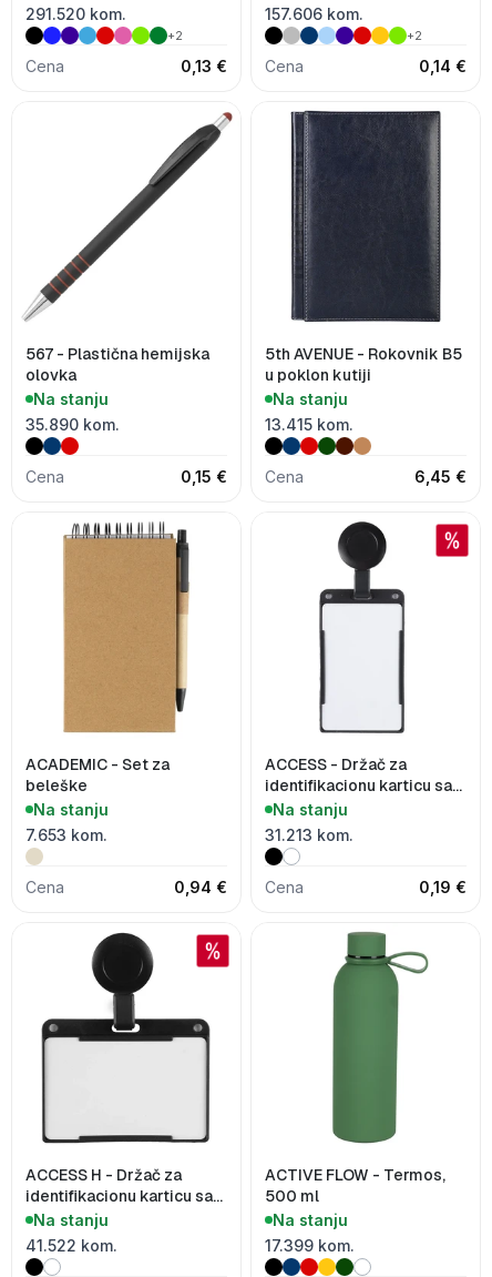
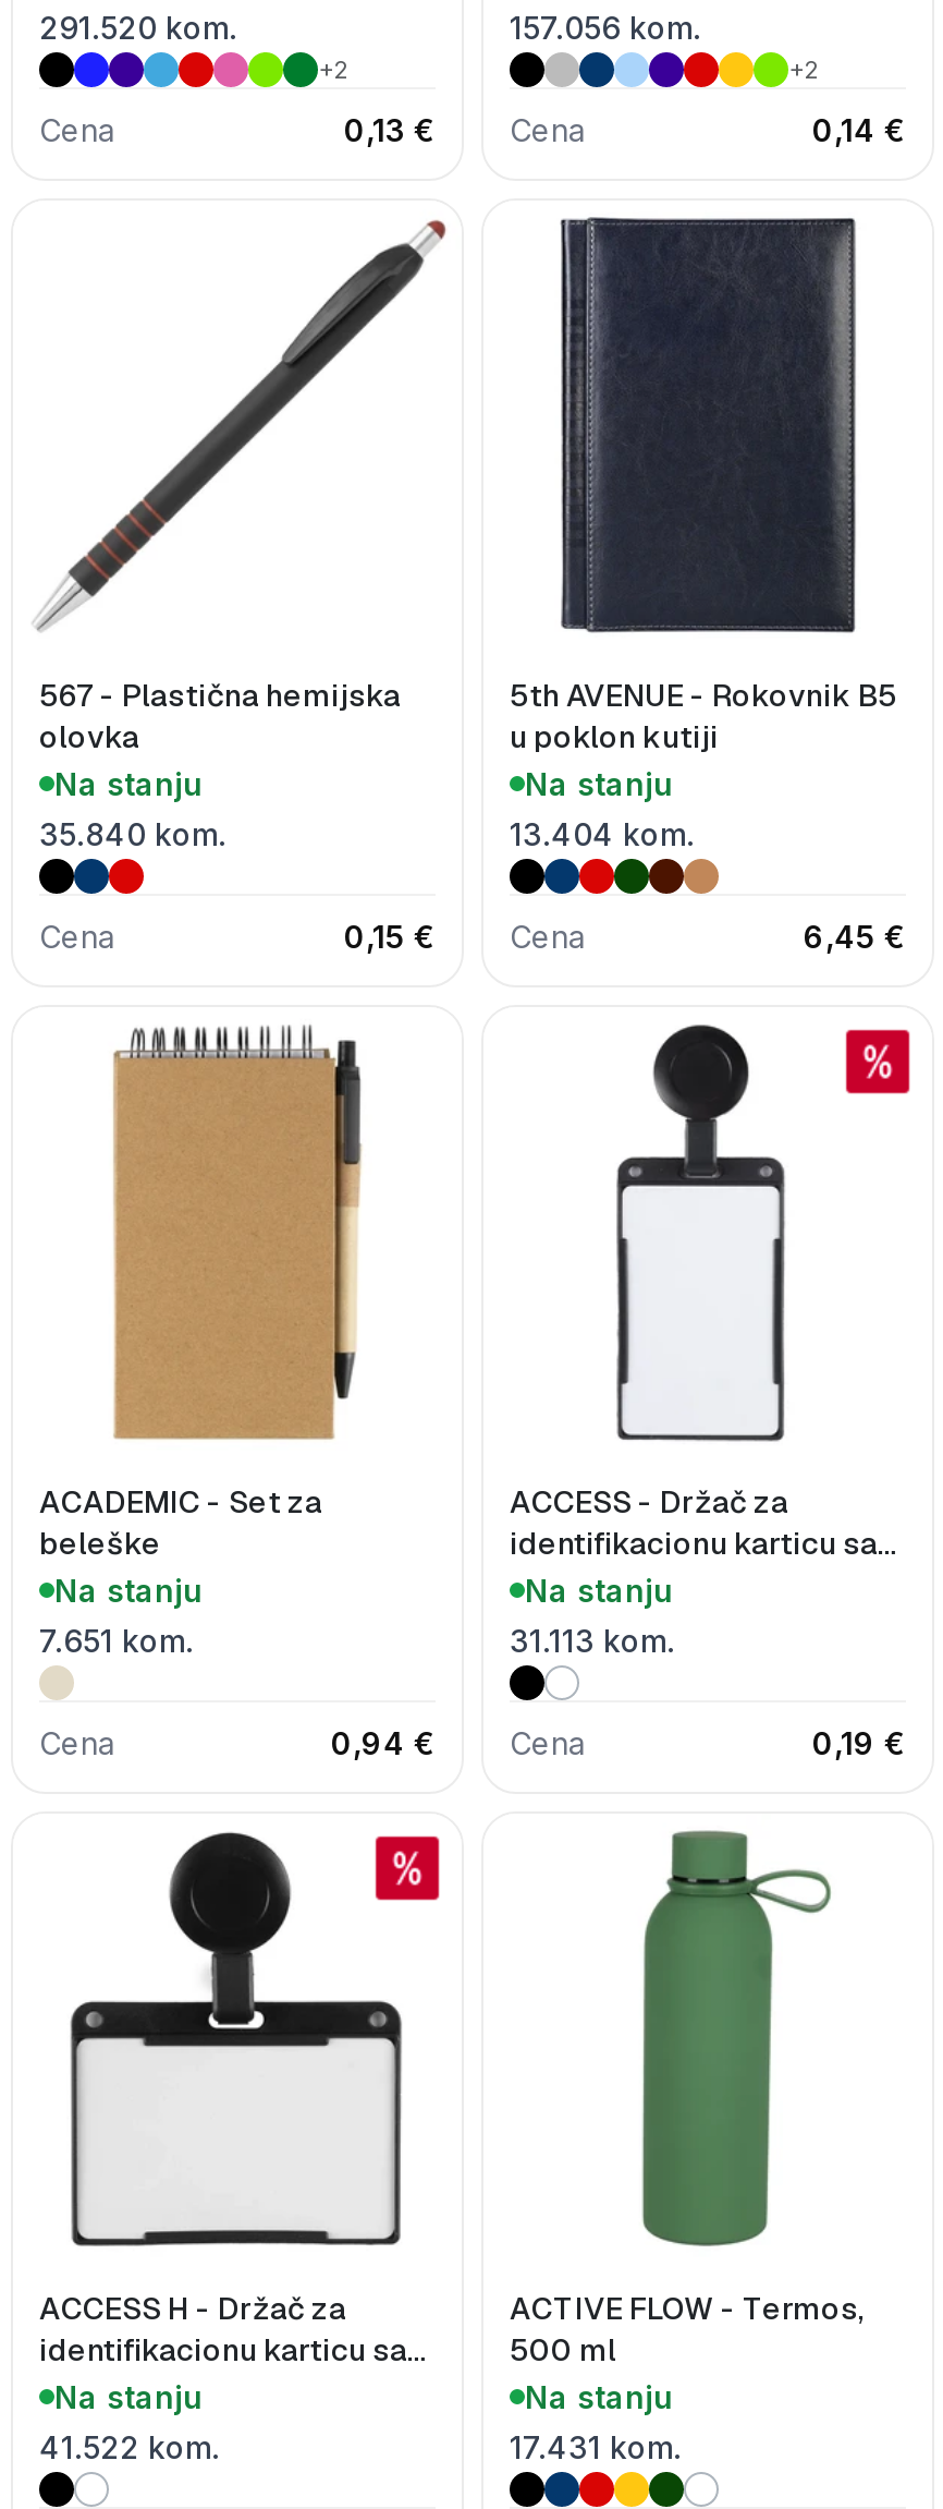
[265,4,363,23] 157.606 kom. -> [510,8,701,45] 157.056 kom.
[25,415,120,434] 35.890 kom. -> [39,815,226,852] 35.840 kom.
[265,415,353,434] 13.415 kom. -> [510,815,695,852] 13.404 kom.
[25,826,107,844] 7.653 kom. -> [39,1622,194,1659] 7.651 kom.
[265,826,353,844] 31.213 kom. -> [510,1622,675,1659] 31.113 kom.
[265,1236,355,1255] 17.399 kom. -> [510,2429,682,2466] 17.431 kom.

